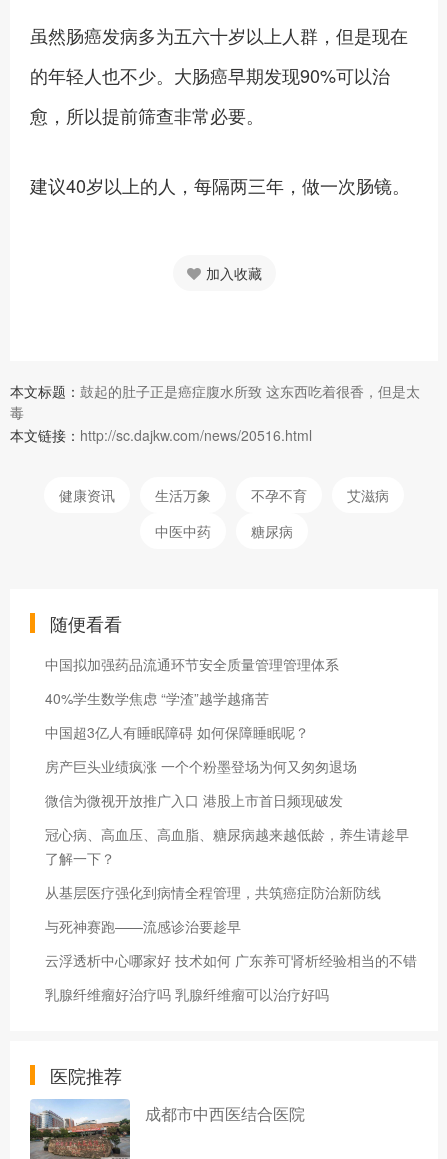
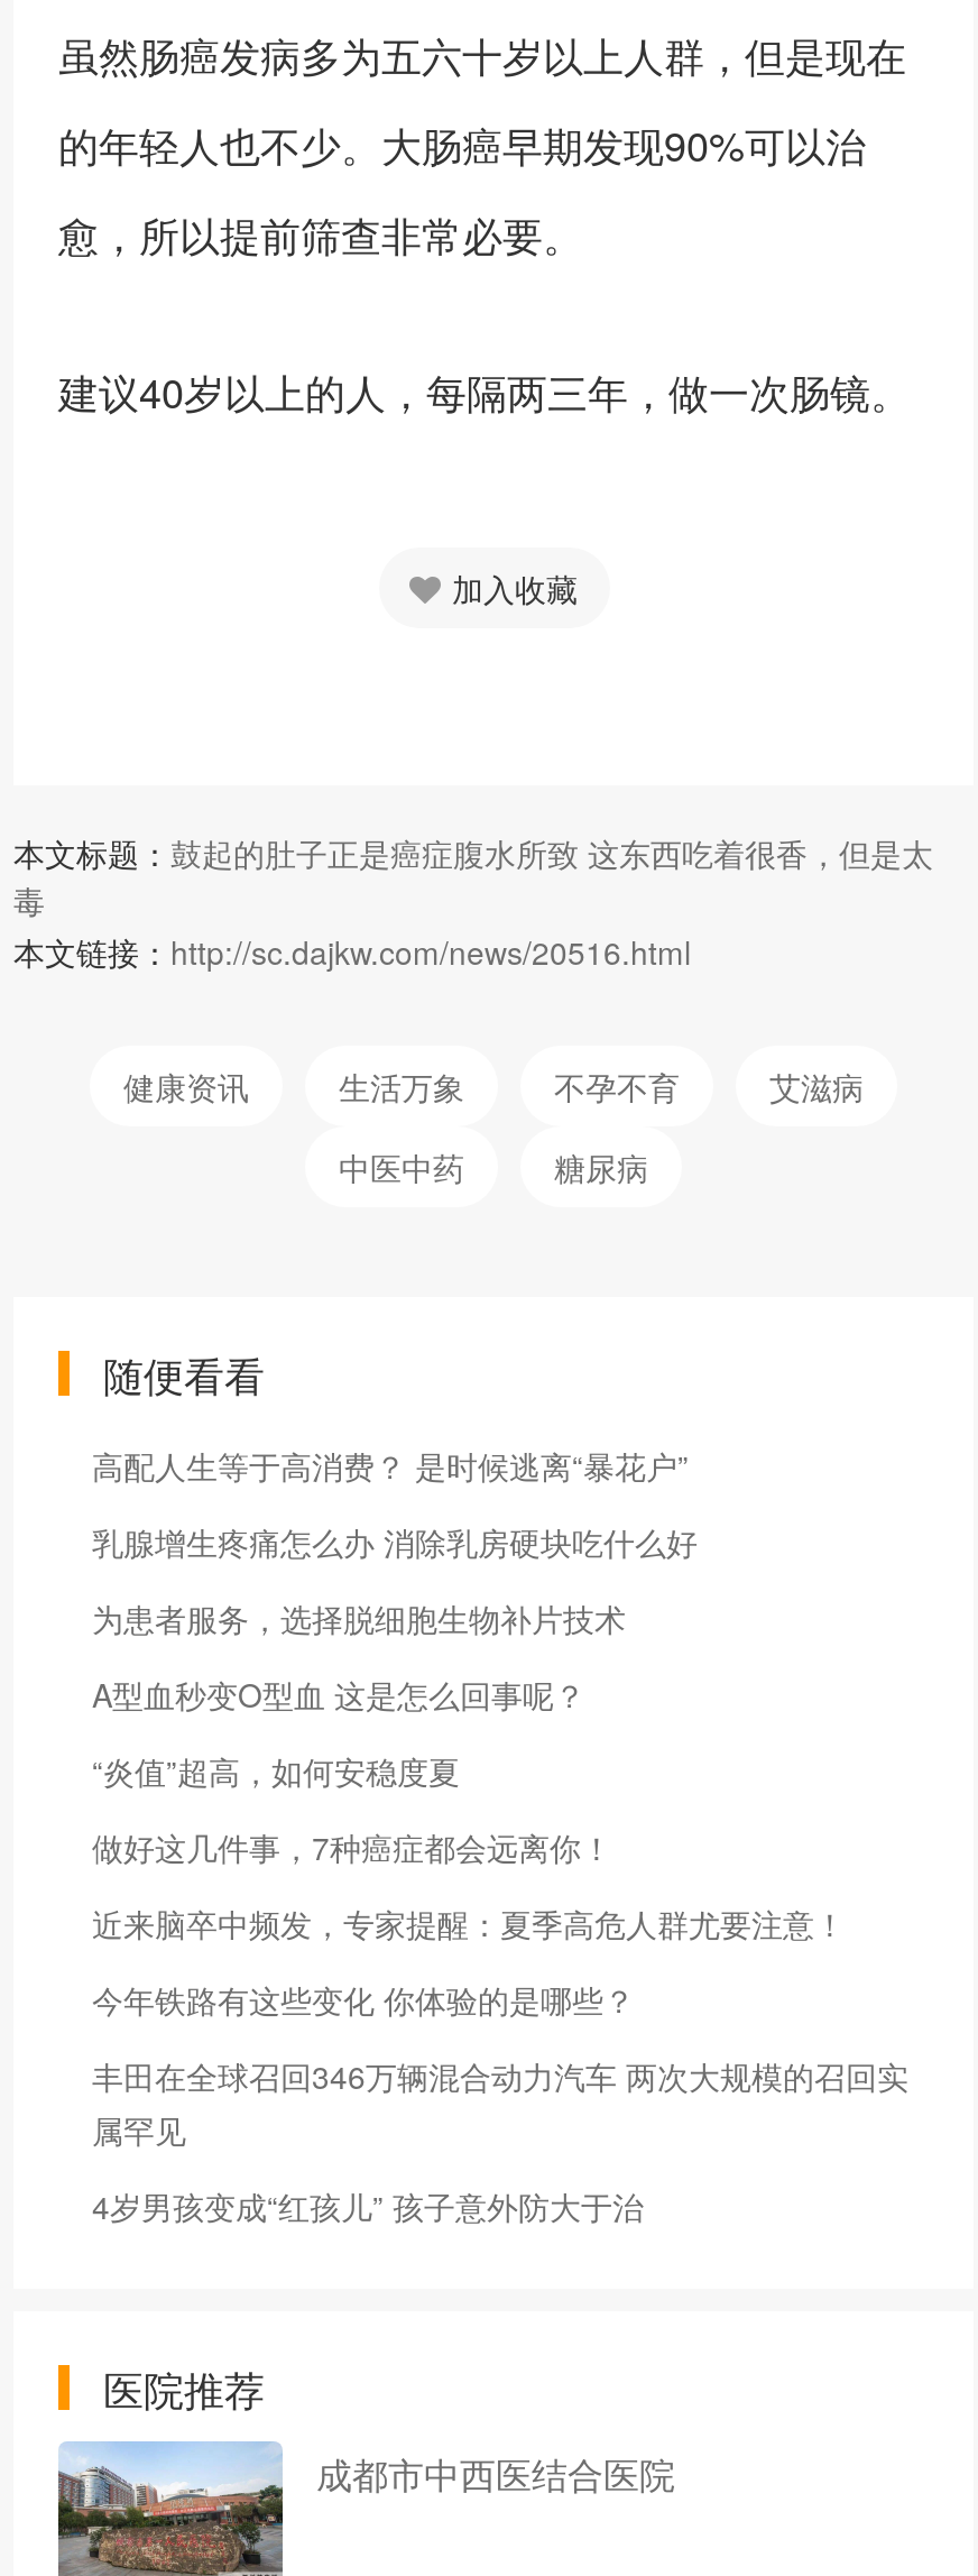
[45,654,339,674] 中国拟加强药品流通环节安全质量管理管理体系 -> [92,1443,689,1488] 高配人生等于高消费？ 是时候逃离“暴花户”
[45,688,269,708] 40%学生数学焦虑 “学渣”越学越痛苦 -> [92,1519,698,1564] 乳腺增生疼痛怎么办 消除乳房硬块吃什么好
[45,722,309,742] 中国超3亿人有睡眠障碍 如何保障睡眠呢？ -> [92,1595,626,1640] 为患者服务，选择脱细胞生物补片技术
[45,756,357,776] 房产巨头业绩疯涨 一个个粉墨登场为何又匆匆退场 -> [92,1672,585,1717] A型血秒变O型血 这是怎么回事呢？
[45,790,343,810] 微信为微视开放推广入口 港股上市首日频现破发 -> [92,1748,460,1793] “炎值”超高，如何安稳度夏
[45,824,409,868] 冠心病、高血压、高血脂、糖尿病越来越低龄，养生请趁早 | 了解一下？ -> [92,1824,612,1869] 做好这几件事，7种癌症都会远离你！
[45,882,381,902] 从基层医疗强化到病情全程管理，共筑癌症防治新防线 -> [92,1901,846,1945] 近来脑卒中频发，专家提醒：夏季高危人群尤要注意！
[45,916,241,936] 与死神赛跑——流感诊治要趁早 -> [92,1977,635,2022] 今年铁路有这些变化 你体验的是哪些？
[45,950,417,970] 云浮透析中心哪家好 技术如何 广东养可肾析经验相当的不错 -> [92,2053,908,2152] 丰田在全球召回346万辆混合动力汽车 两次大规模的召回实 | 属罕见
[45,984,329,1004] 乳腺纤维瘤好治疗吗 乳腺纤维瘤可以治疗好吗 -> [92,2183,644,2228] 4岁男孩变成“红孩儿” 孩子意外防大于治

